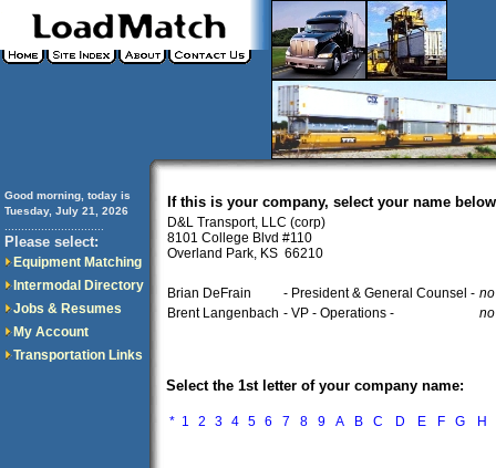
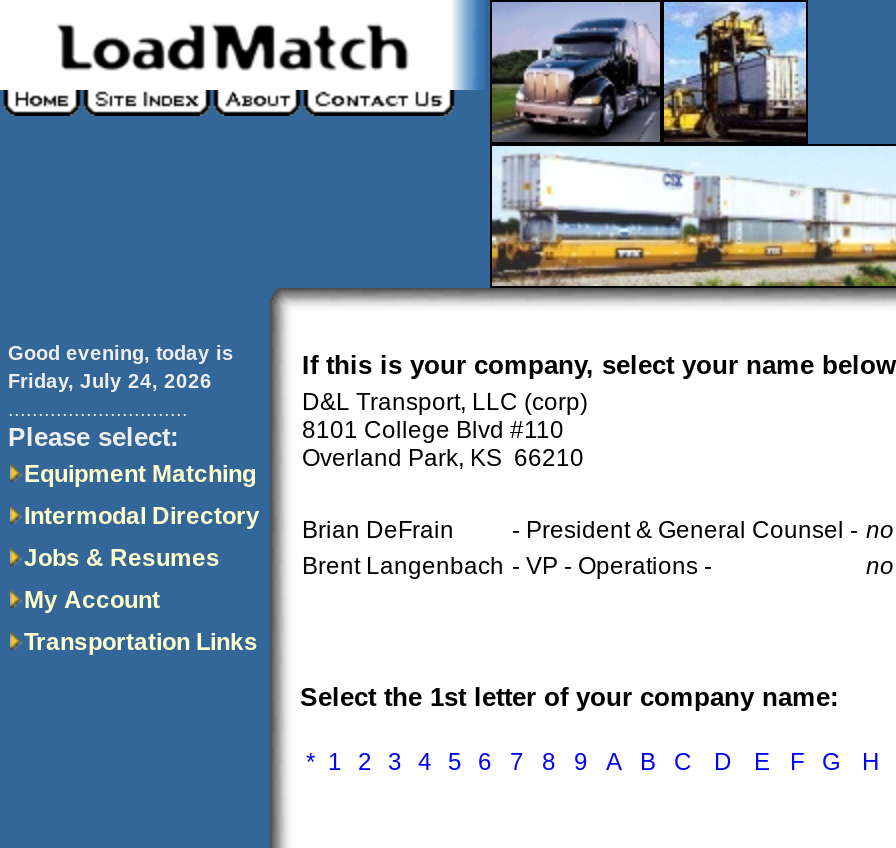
[4,189,131,201] Good morning, today is -> [8,342,234,364] Good evening, today is
[4,205,128,217] Tuesday, July 21, 2026 -> [8,370,212,392] Friday, July 24, 2026

